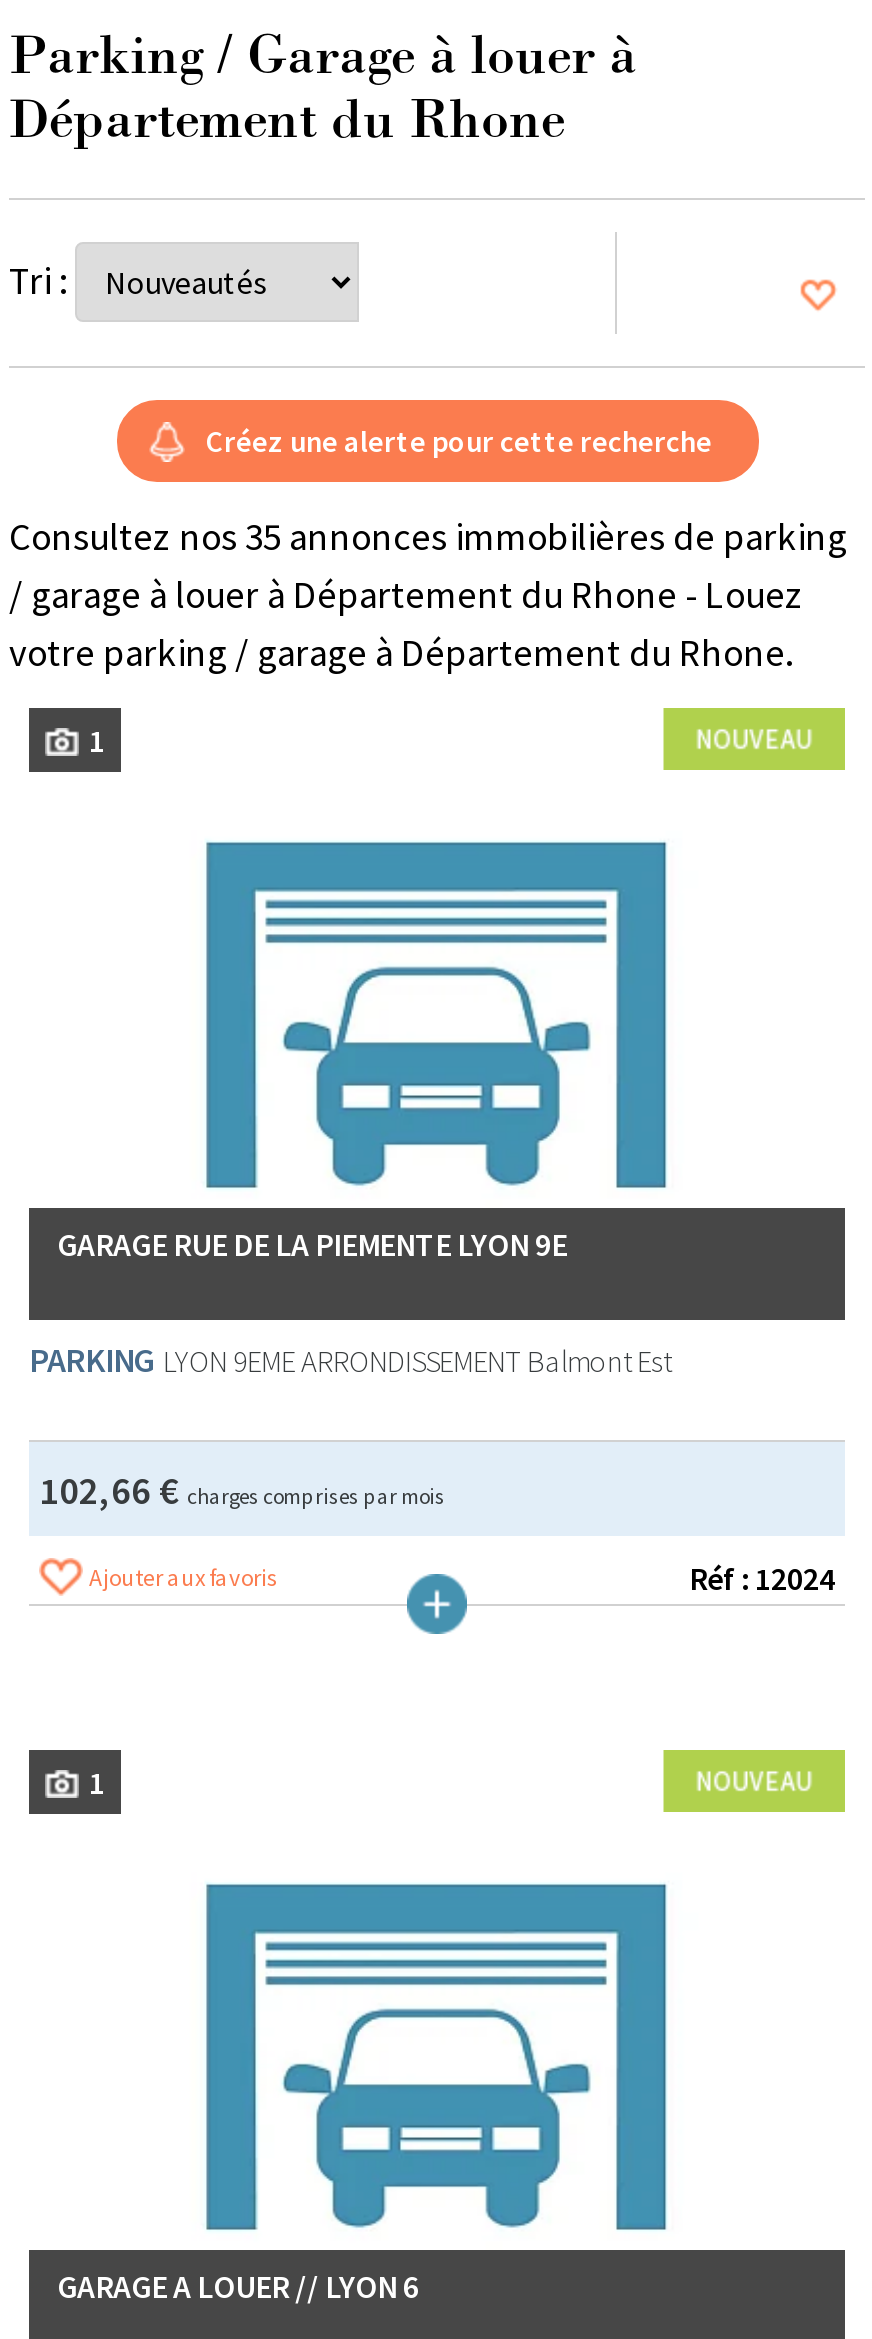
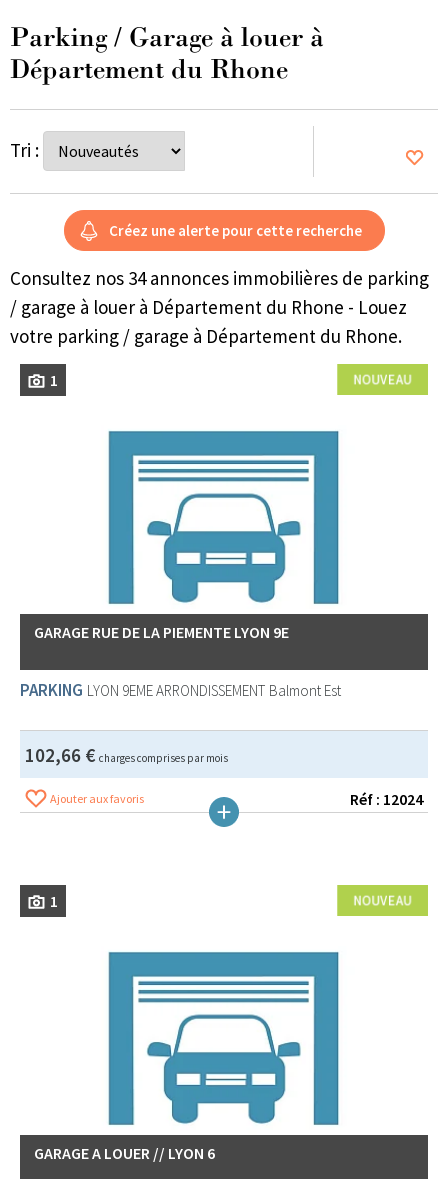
[9,512,847,560] Consultez nos 35 annonces immobilières de parking -> [10,266,429,290] Consultez nos 34 annonces immobilières de parking

